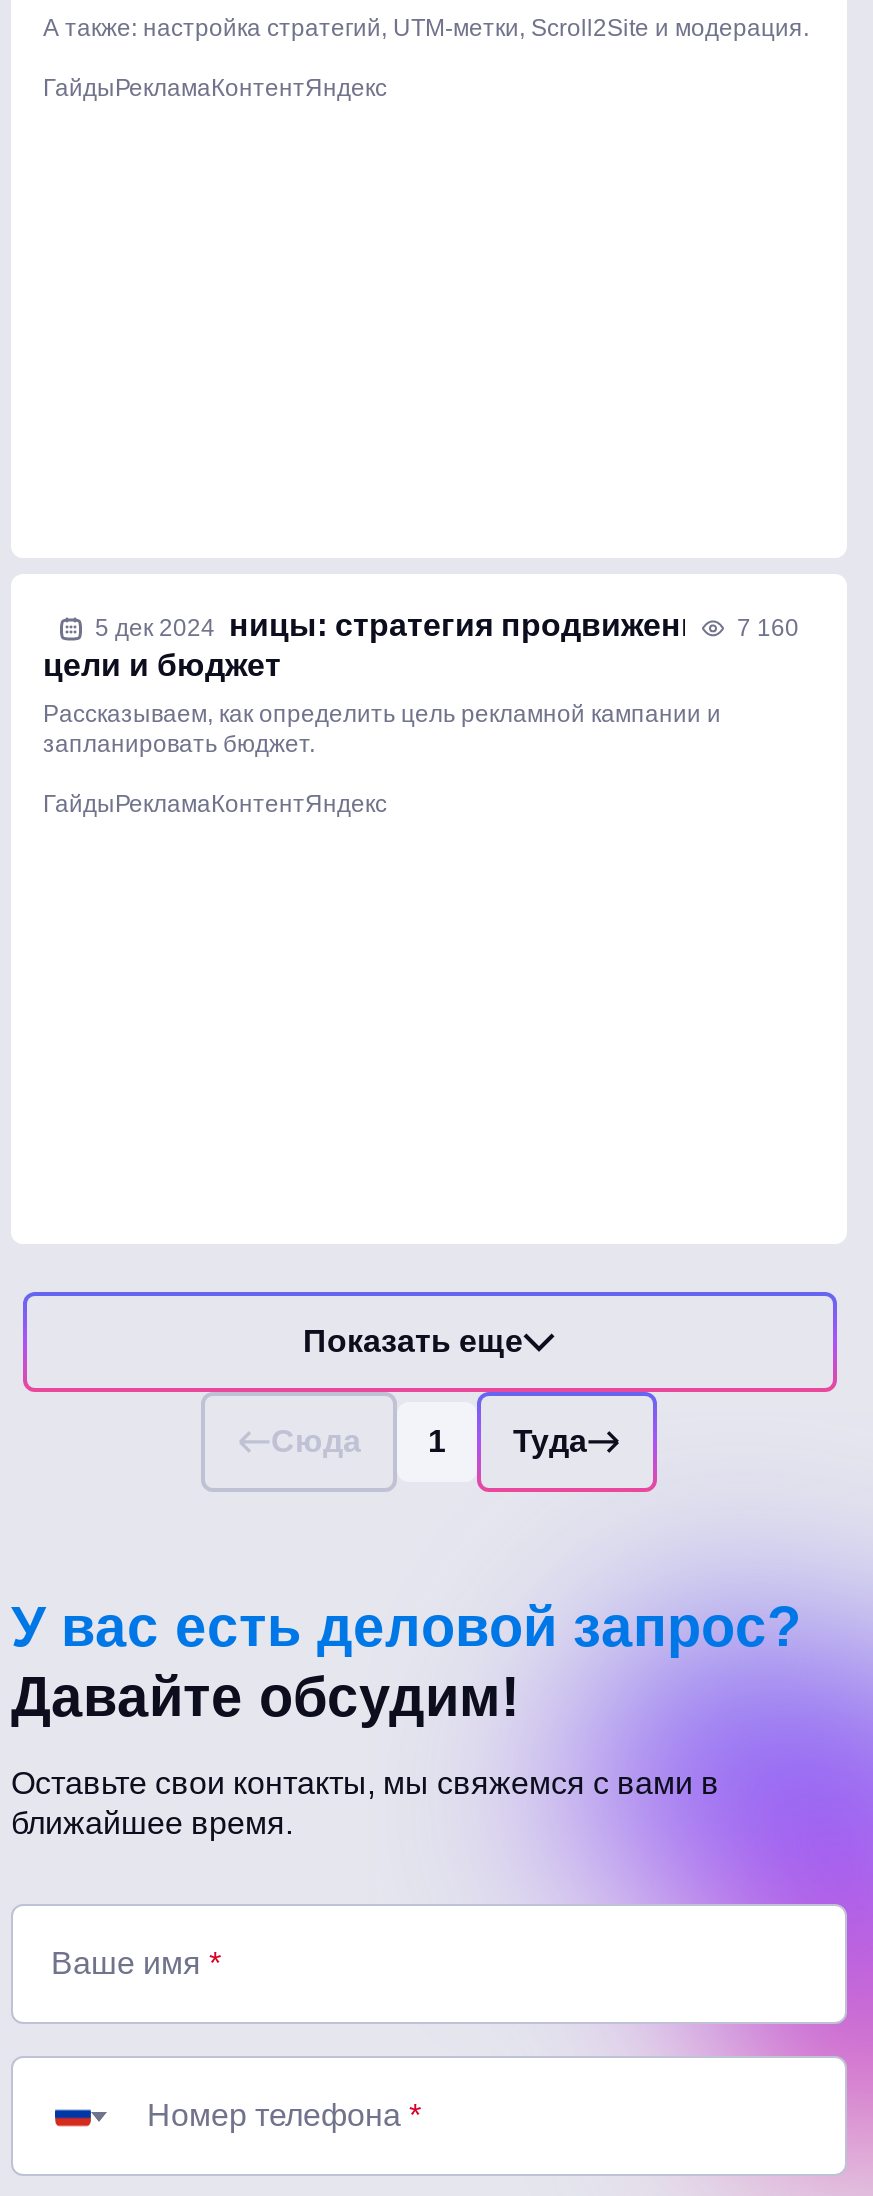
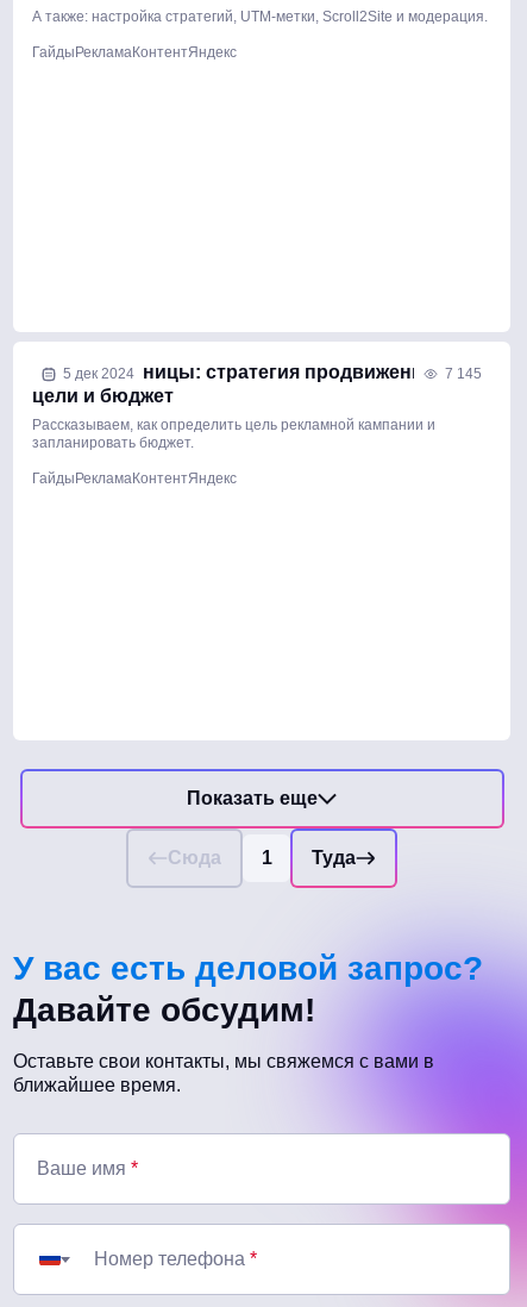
[737,614,799,642] 7 160 -> [445,366,482,382] 7 145

